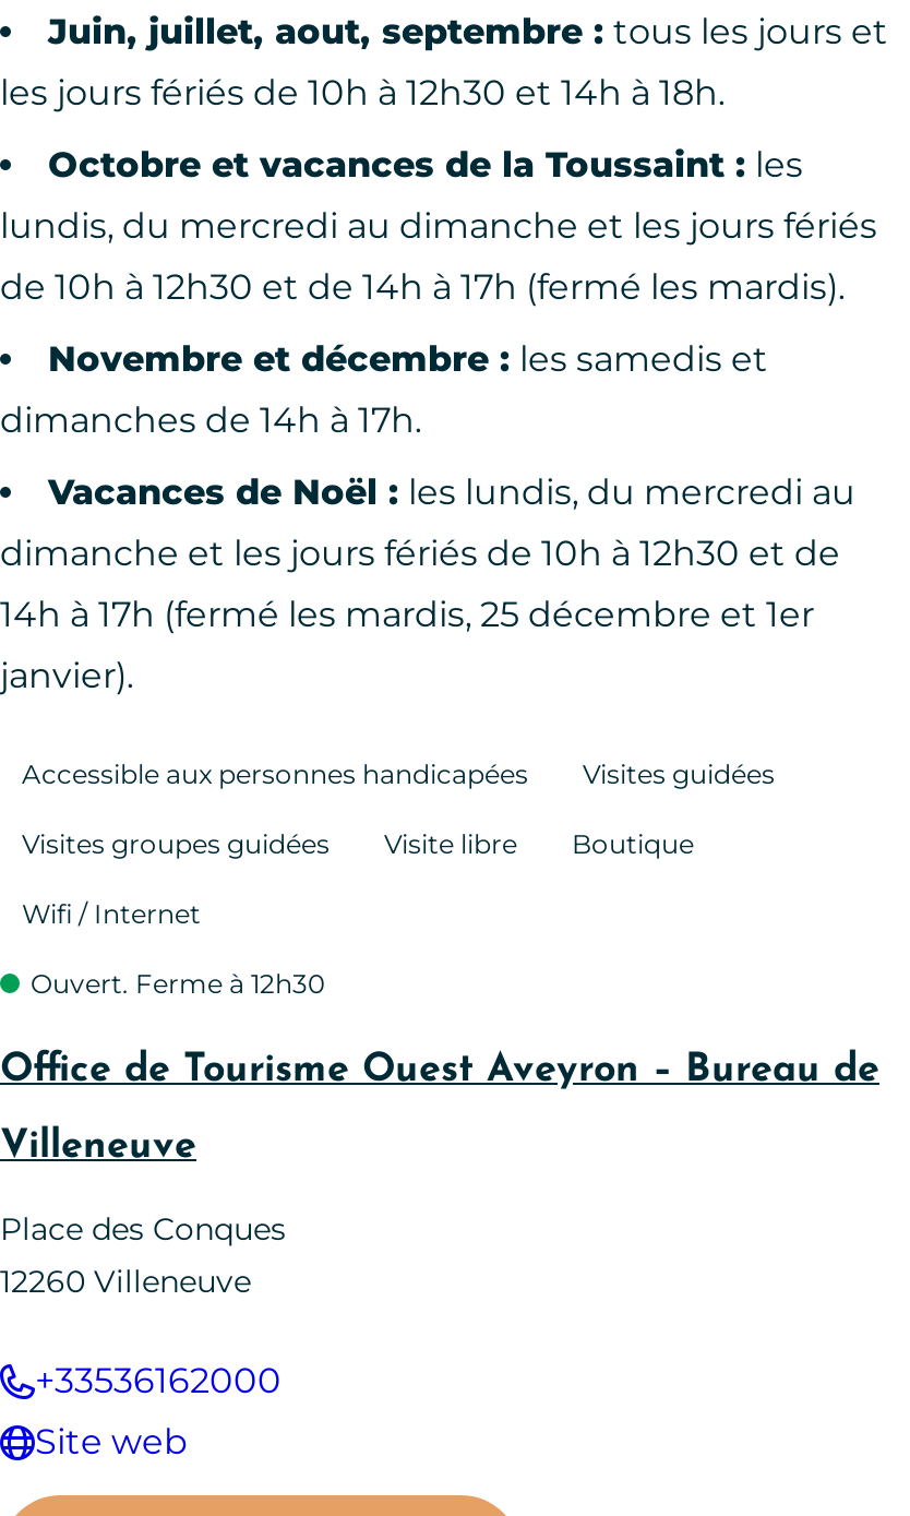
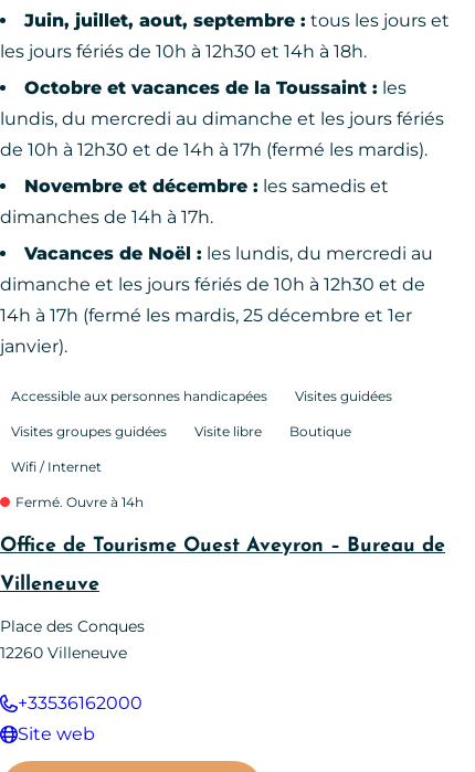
[31,966,325,999] Ouvert. Ferme à 12h30 -> [15,494,144,510] Fermé. Ouvre à 14h

